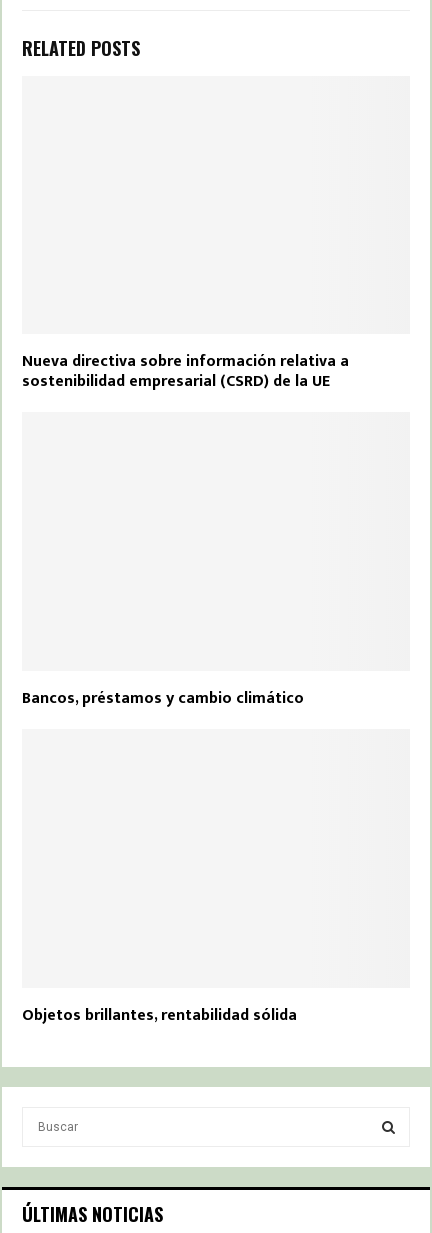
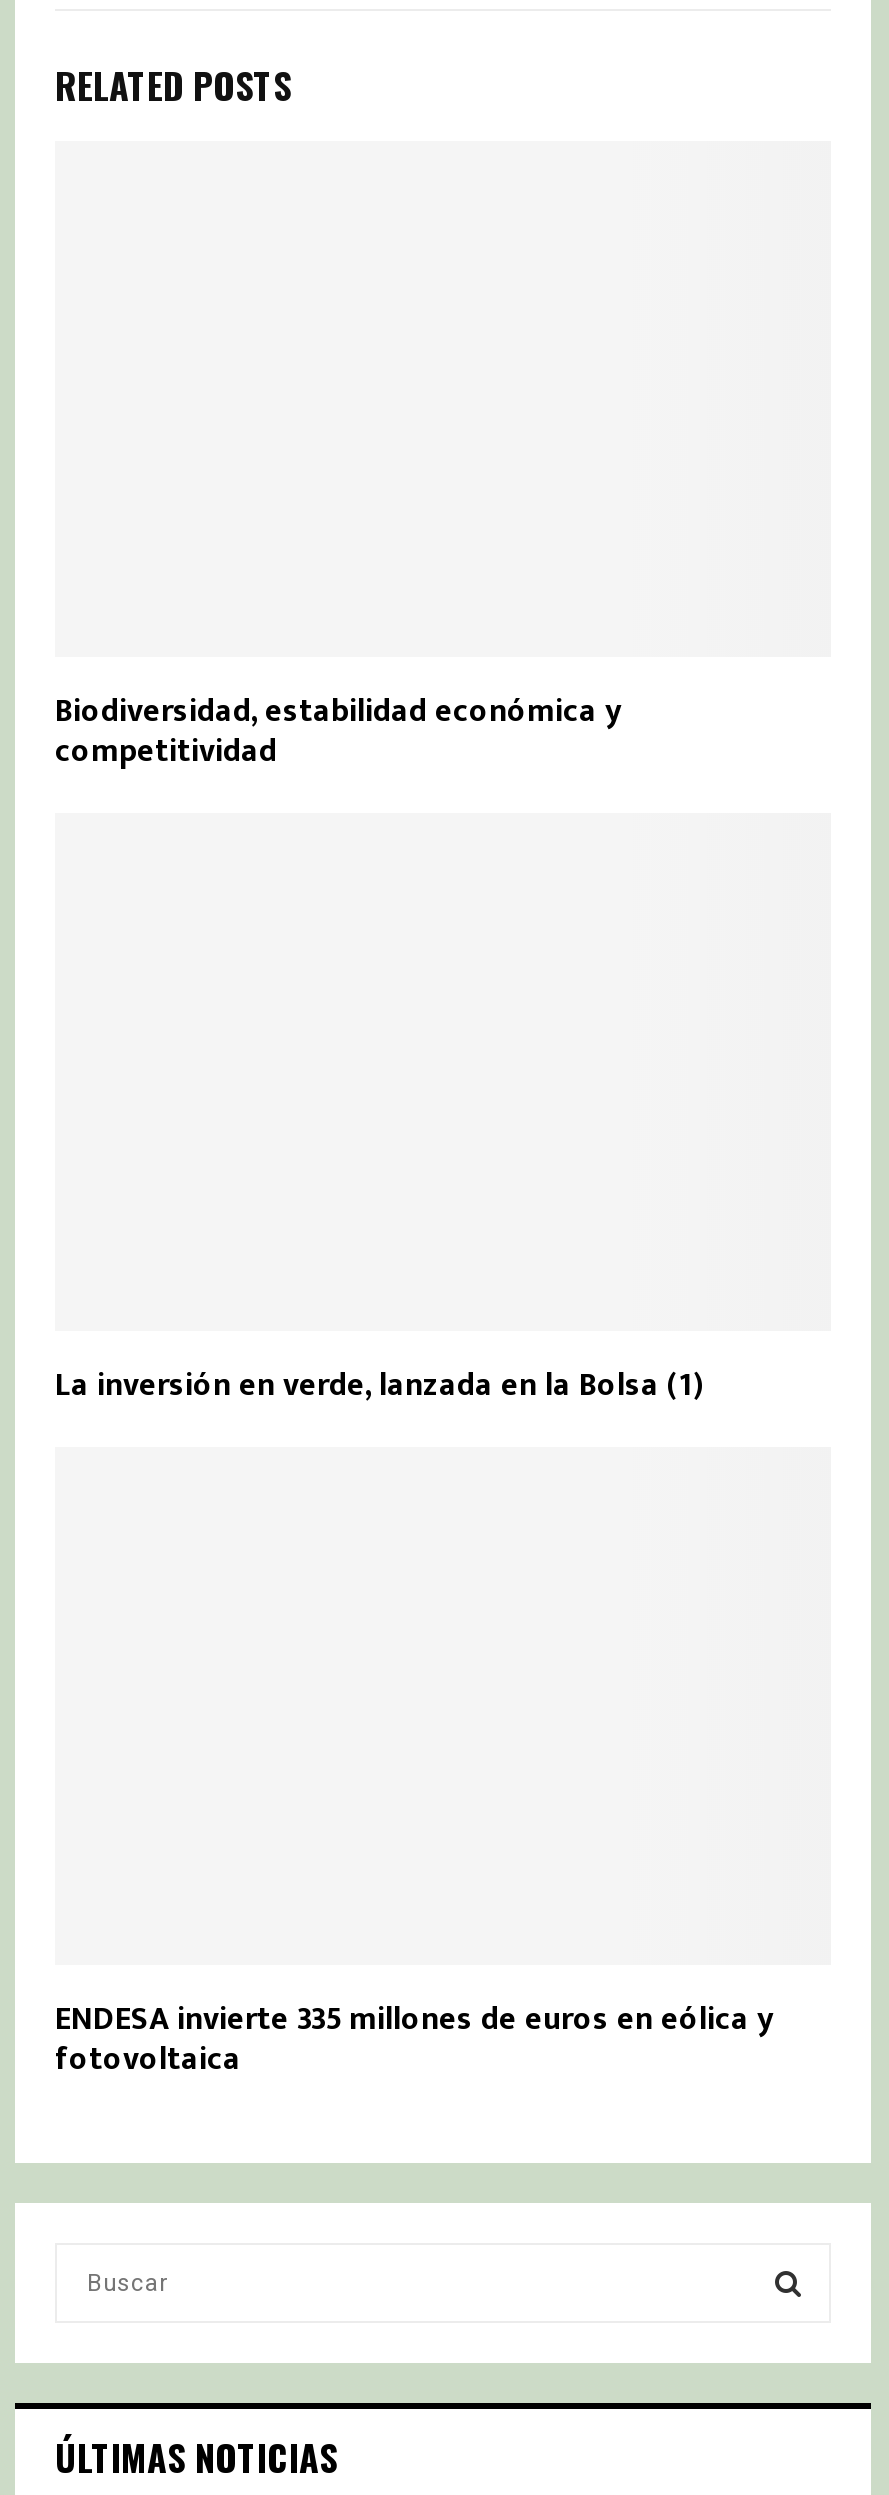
[22,348,349,395] Nueva directiva sobre información relativa a | sostenibilidad empresarial (CSRD) de la UE -> [55,686,621,780] Biodiversidad, estabilidad económica y | competitividad
[22,685,304,712] Bancos, préstamos y cambio climático -> [55,1359,703,1413] La inversión en verde, lanzada en la Bolsa (1)
[22,1002,297,1029] Objetos brillantes, rentabilidad sólida -> [55,1992,773,2086] ENDESA invierte 335 millones de euros en eólica y | fotovoltaica

